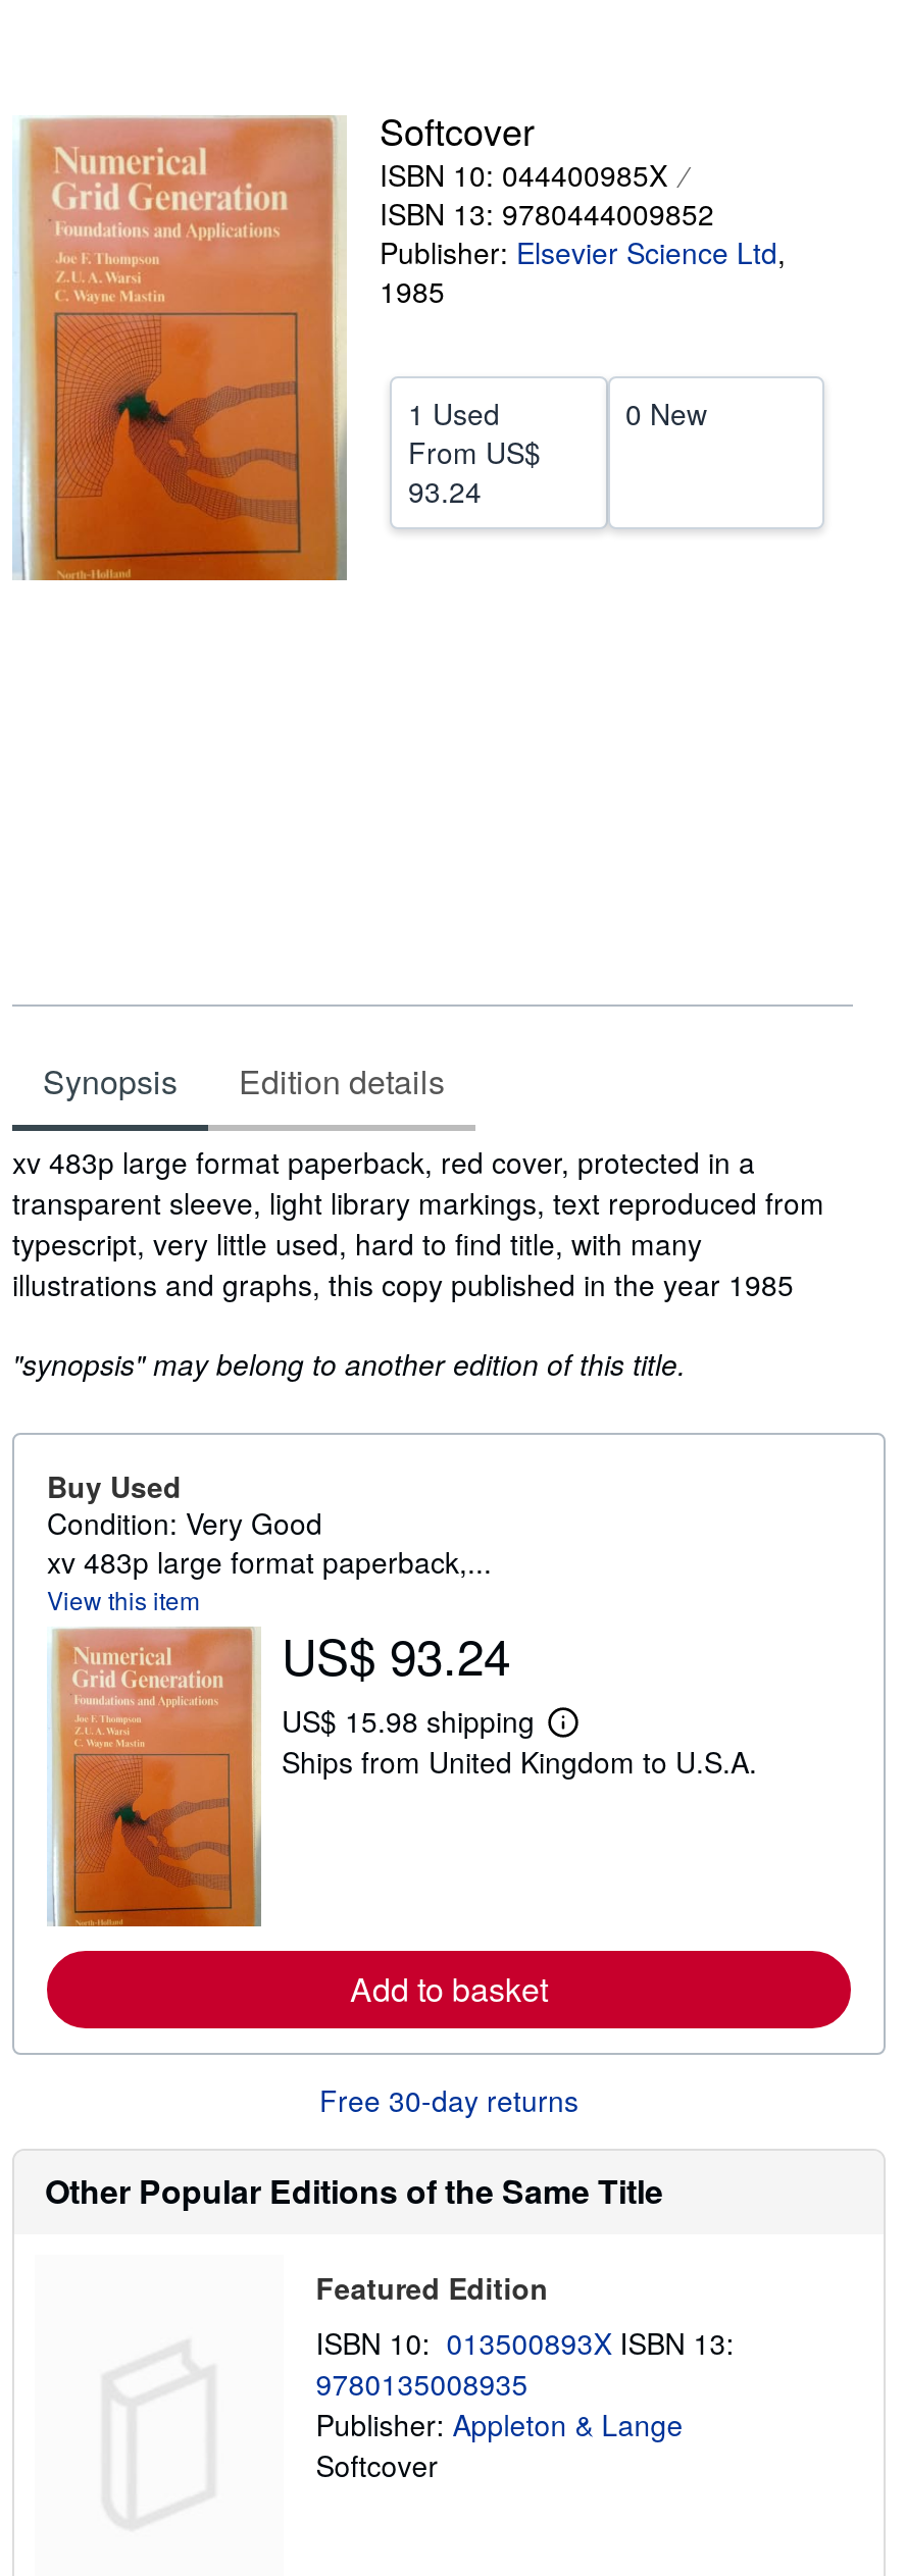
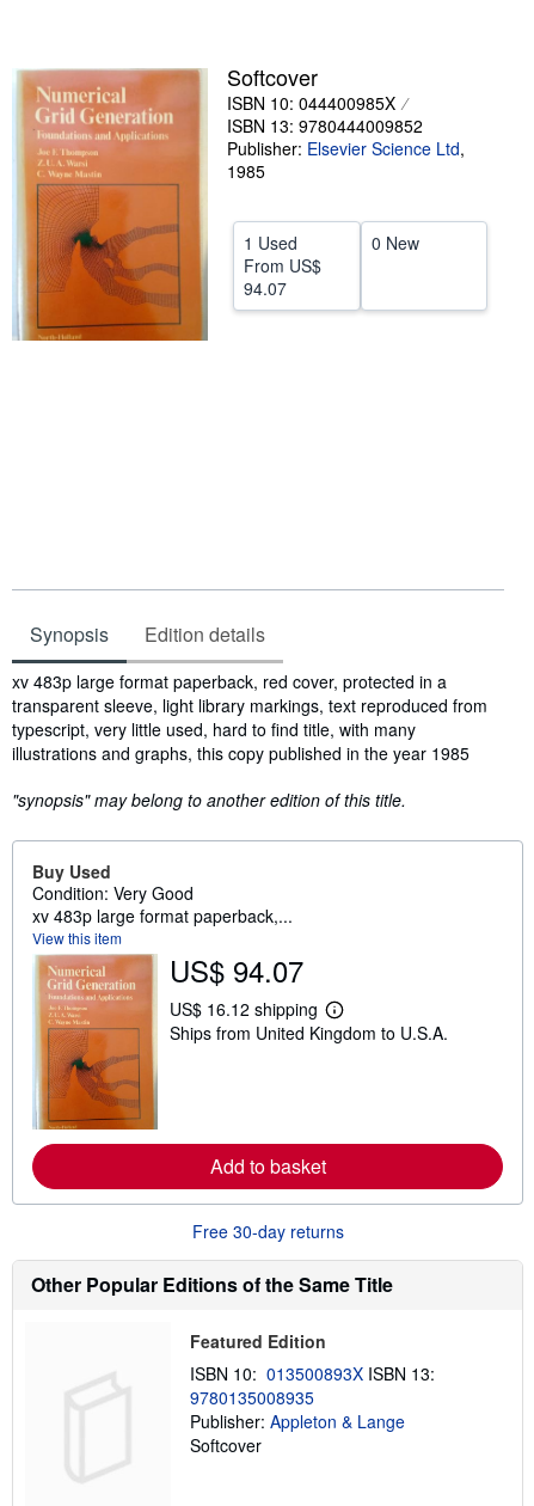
[408,470,482,511] 93.24 -> [244,276,287,300] 94.07
[282,1619,510,1691] US$ 93.24 -> [170,949,303,991] US$ 94.07
[282,1701,574,1751] US$ 15.98 shipping L -> [170,997,341,1027] US$ 16.12 shipping L

